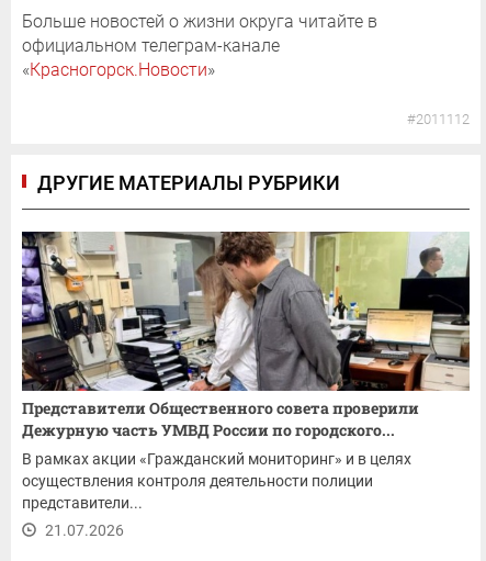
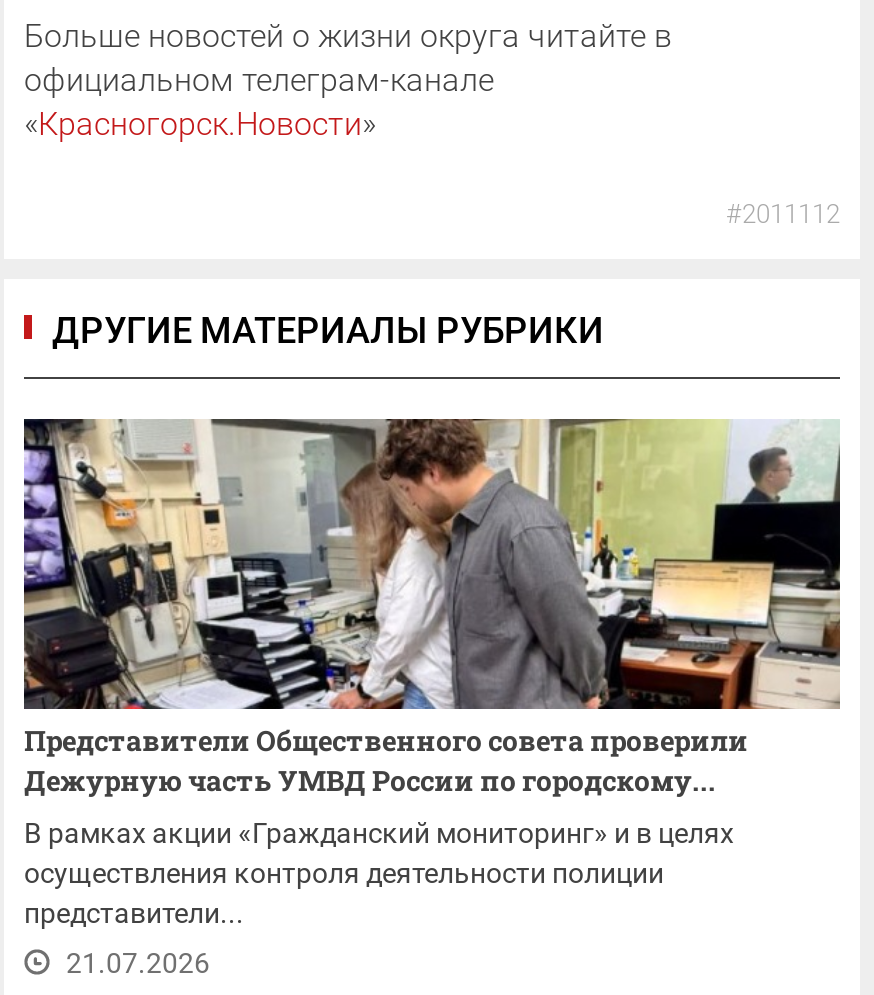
[22,419,395,440] Дежурную часть УМВД России по городского... -> [24,761,716,799] Дежурную часть УМВД России по городскому...

